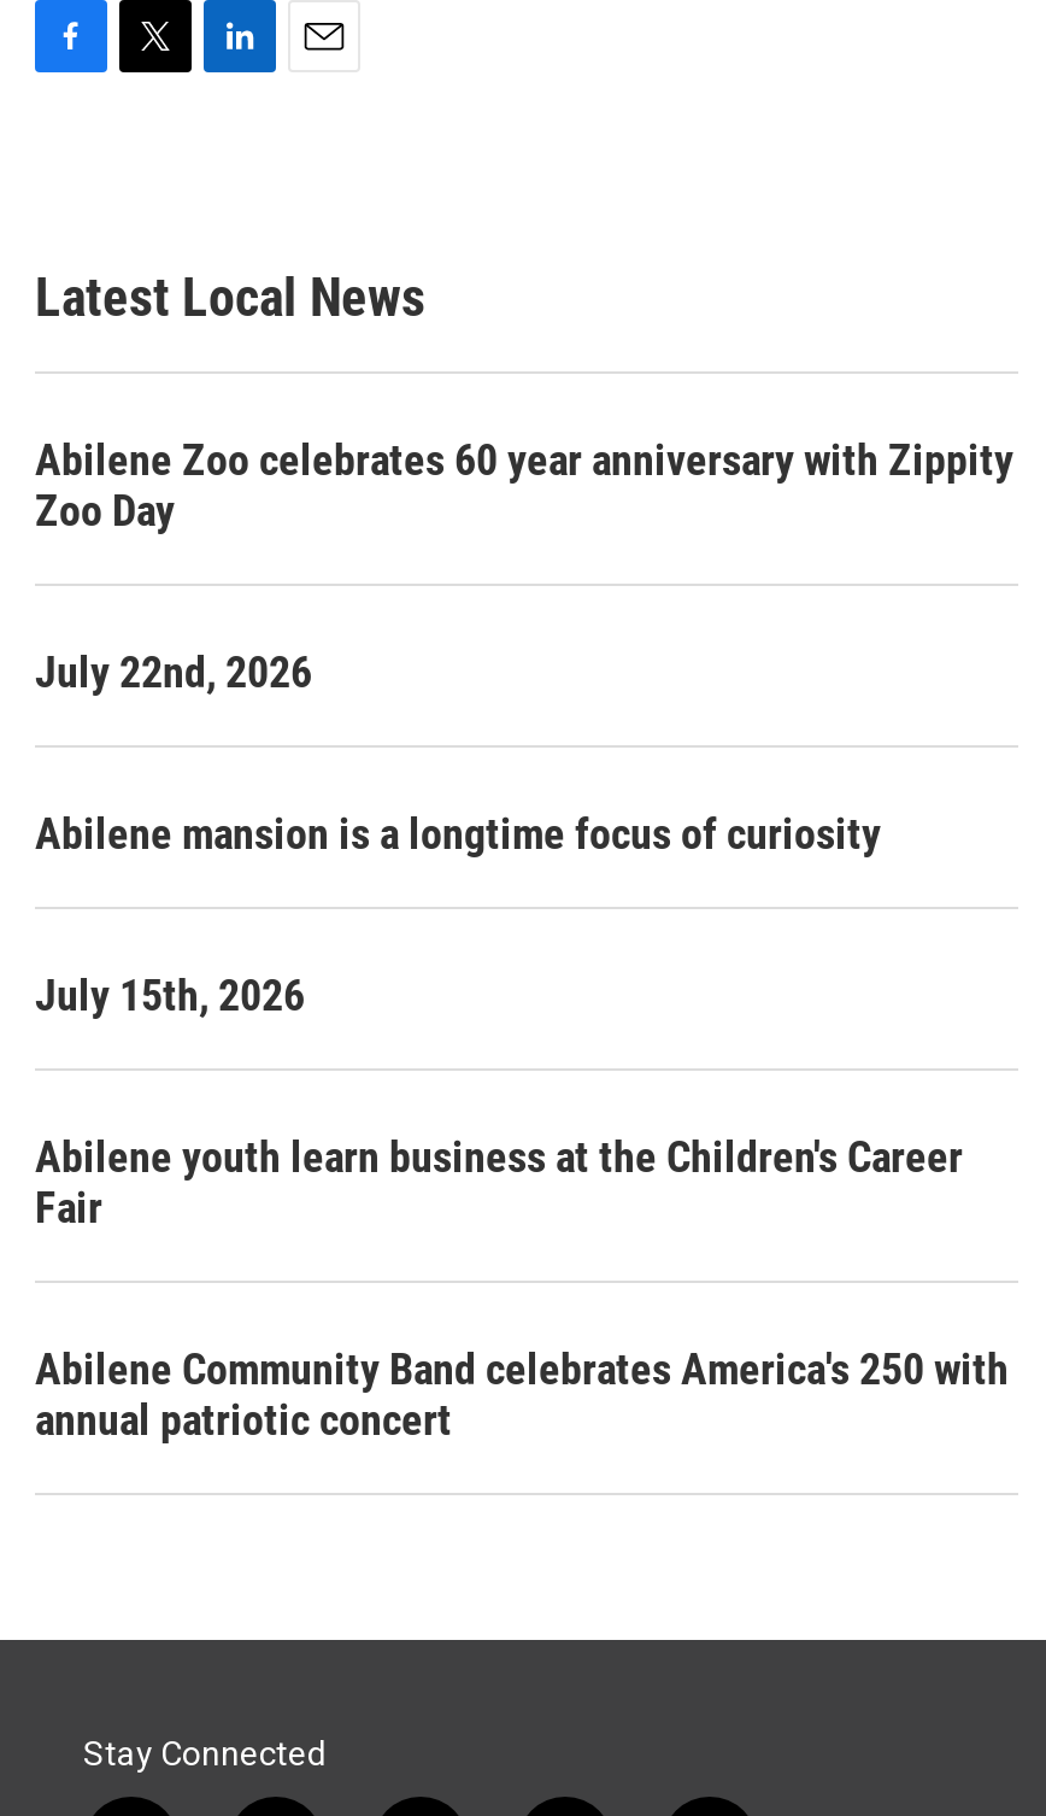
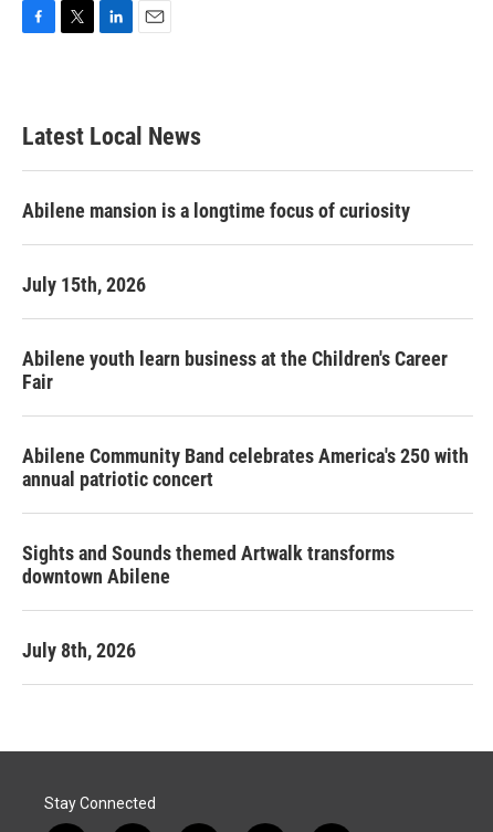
[35,434,1013,697] Abilene Zoo celebrates 60 year anniversary with Zippity | Zoo Day | July 22nd, 2026 -> none
moved [35,808,1009,1445] -> [22,199,469,491]: Abilene mansion is a longtime focus of curiosity | July 15th, 2026 | Abilene youth learn business at the Children's Career | Fair | Abilene Community Band celebrates America's 250 with | annual patriotic concert
none -> [22,541,395,662] Sights and Sounds themed Artwalk transforms | downtown Abilene | July 8th, 2026

